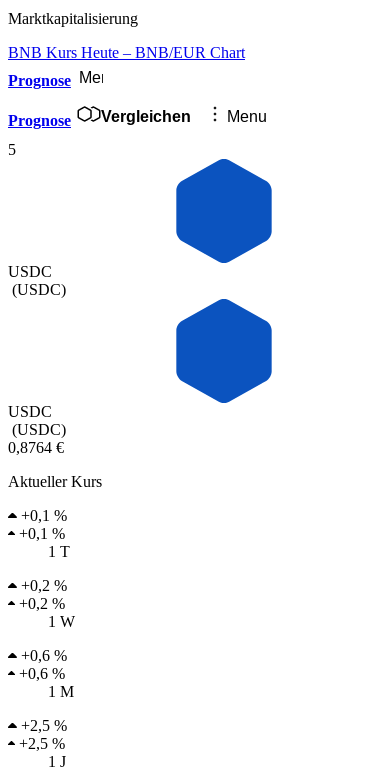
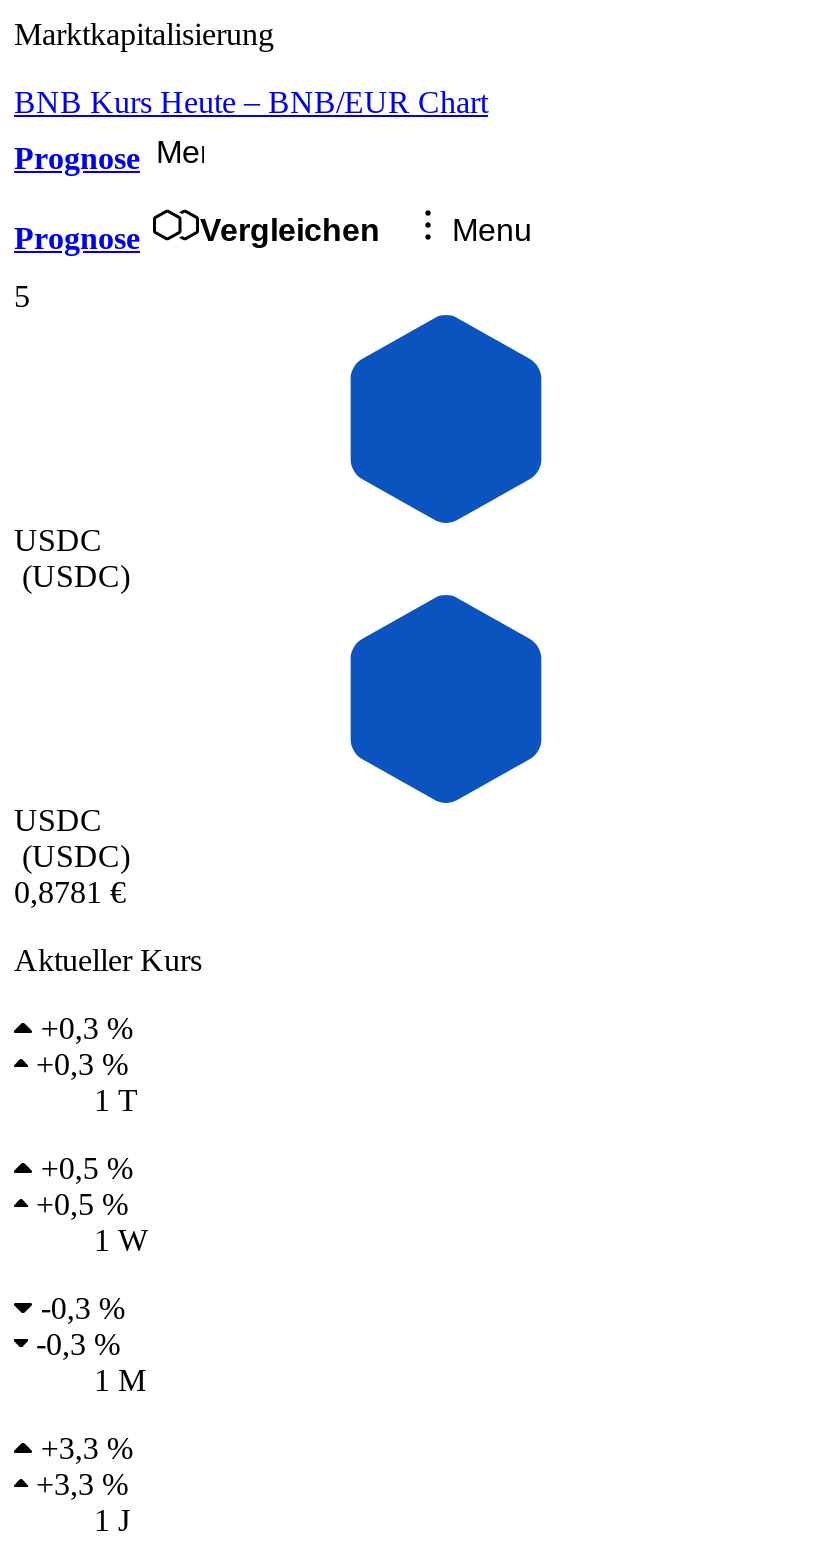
[8,439,64,456] 0,8764 € -> [14,875,126,909] 0,8781 €
[21,507,67,524] +0,1 % -> [41,1011,133,1045] +0,3 %
[19,525,65,542] +0,1 % -> [36,1047,128,1081] +0,3 %
[21,577,67,594] +0,2 % -> [41,1151,133,1185] +0,5 %
[19,595,65,612] +0,2 % -> [36,1187,128,1221] +0,5 %
[21,647,67,664] +0,6 % -> [41,1291,125,1325] -0,3 %
[19,665,65,682] +0,6 % -> [36,1327,120,1361] -0,3 %
[21,717,67,734] +2,5 % -> [41,1431,133,1465] +3,3 %
[19,735,65,752] +2,5 % -> [36,1467,128,1501] +3,3 %

